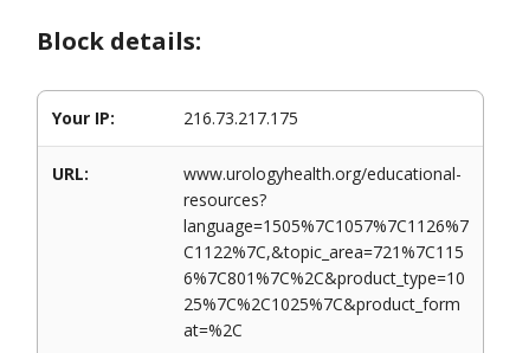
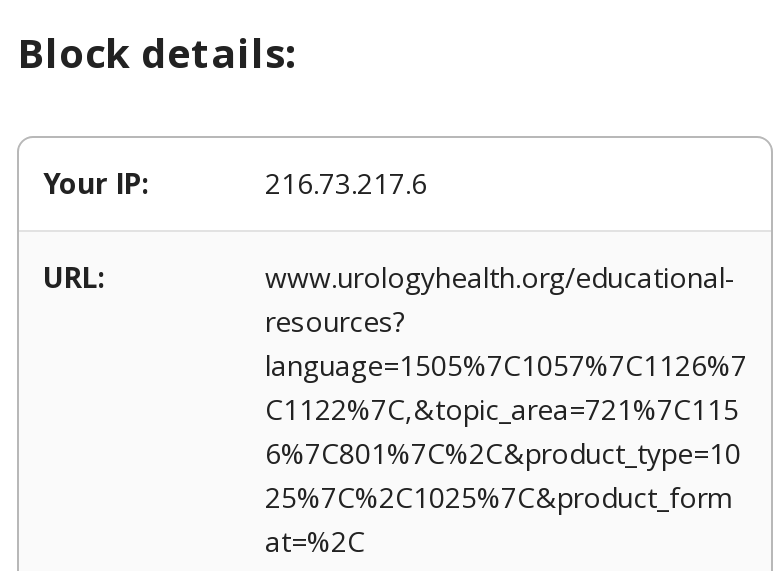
[183,107,298,129] 216.73.217.175 -> [265,164,427,202] 216.73.217.6

